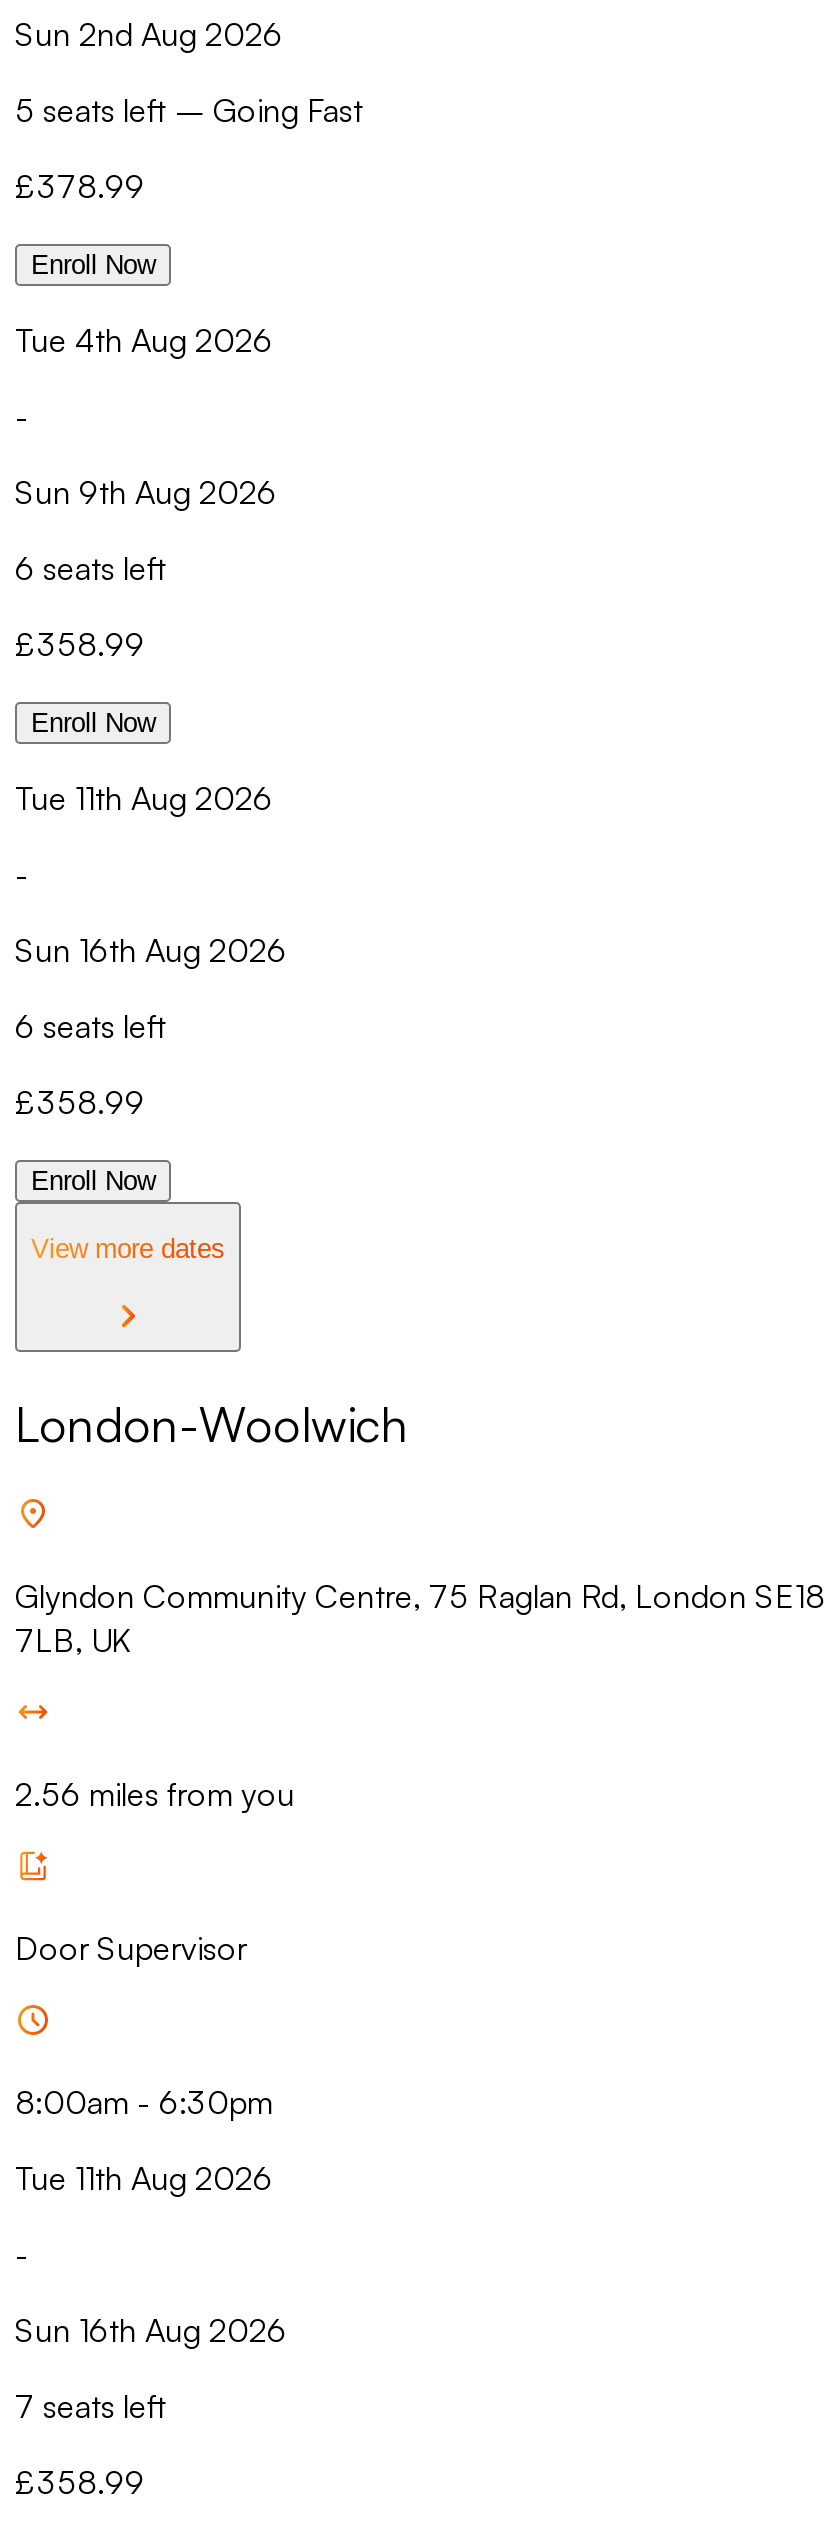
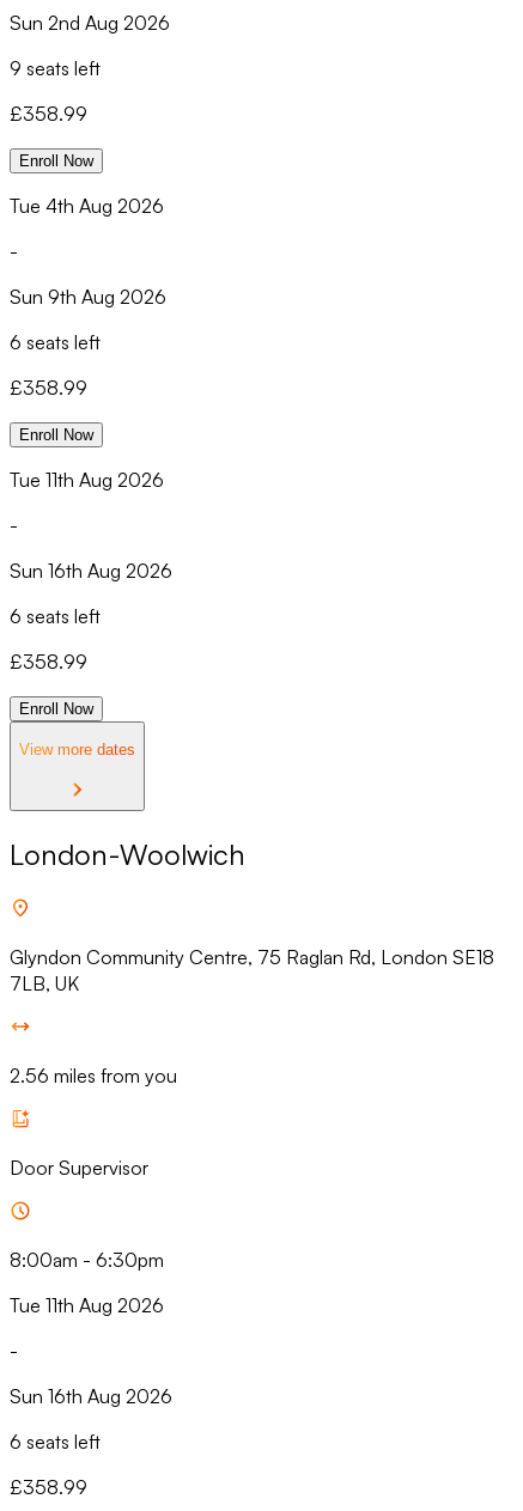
[15,90,363,130] 5 seats left – Going Fast -> [10,56,101,80] 9 seats left
[15,166,145,206] £378.99 -> [10,102,87,126] £358.99
[15,2385,167,2425] 7 seats left -> [10,1429,101,1453] 6 seats left

